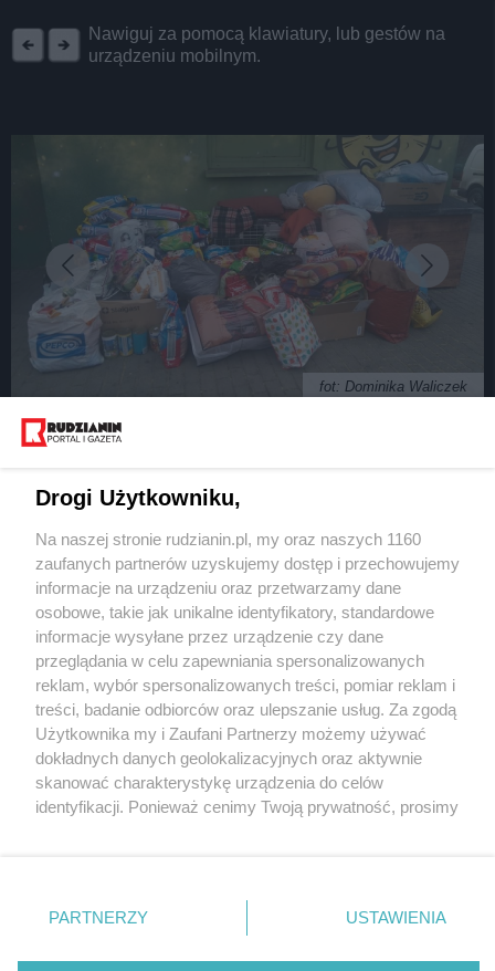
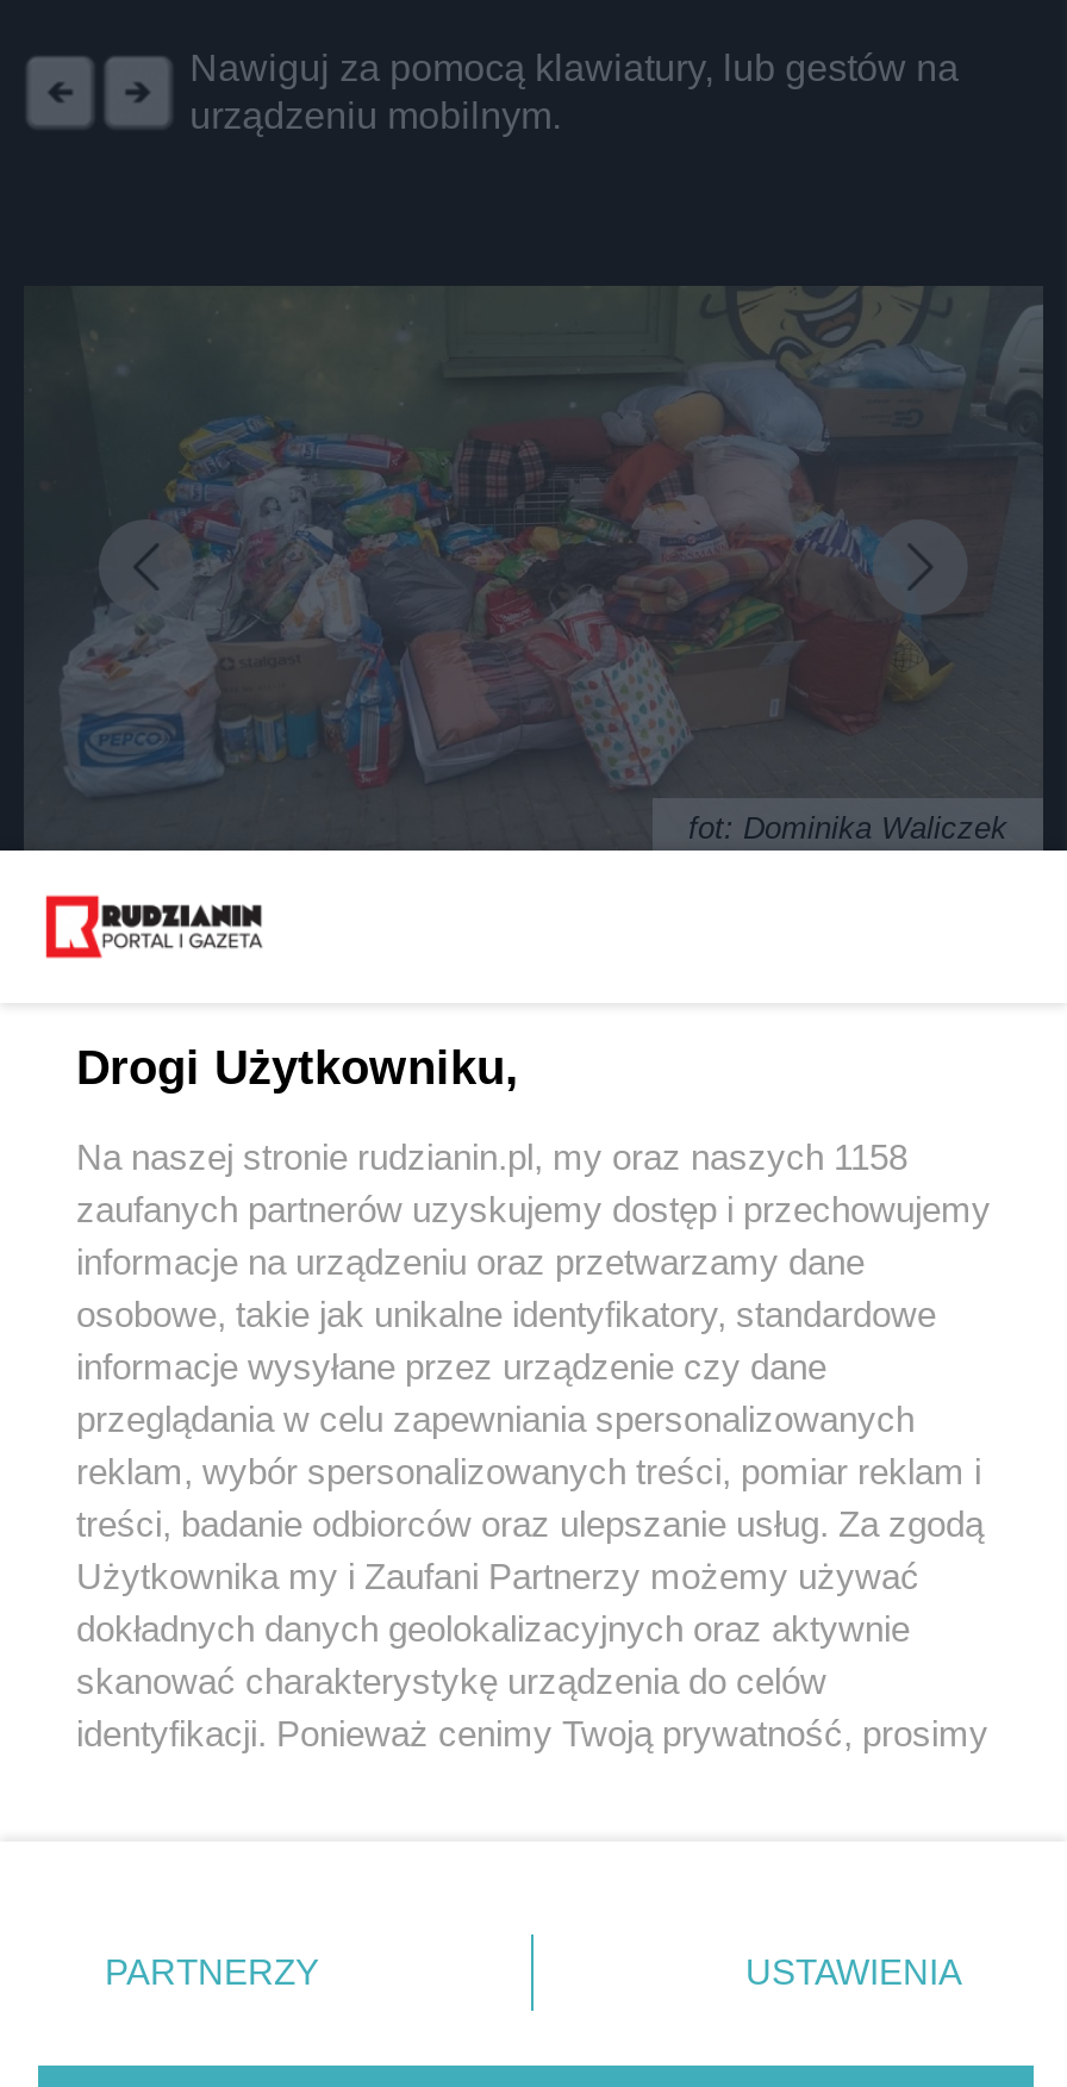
[35,530,421,549] Na naszej stronie rudzianin.pl, my oraz naszych 1160 -> [76,1136,907,1177] Na naszej stronie rudzianin.pl, my oraz naszych 1158

